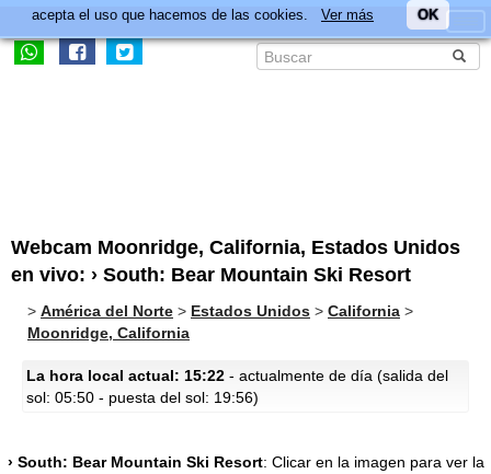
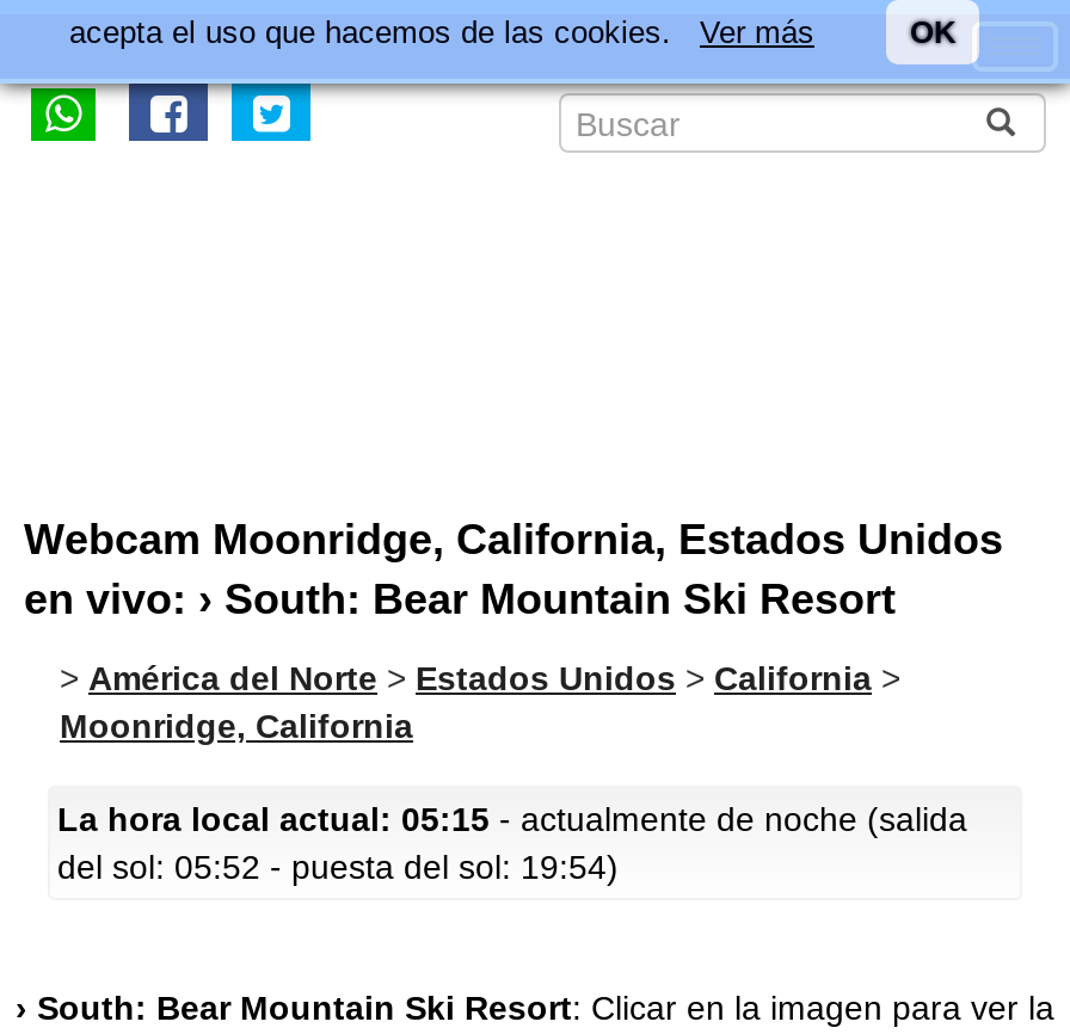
[26,367,448,406] La hora local actual: 15:22 - actualmente de día (salida del | sol: 05:50 - puesta del sol: 19:56) -> [57,800,967,886] La hora local actual: 05:15 - actualmente de noche (salida | del sol: 05:52 - puesta del sol: 19:54)

